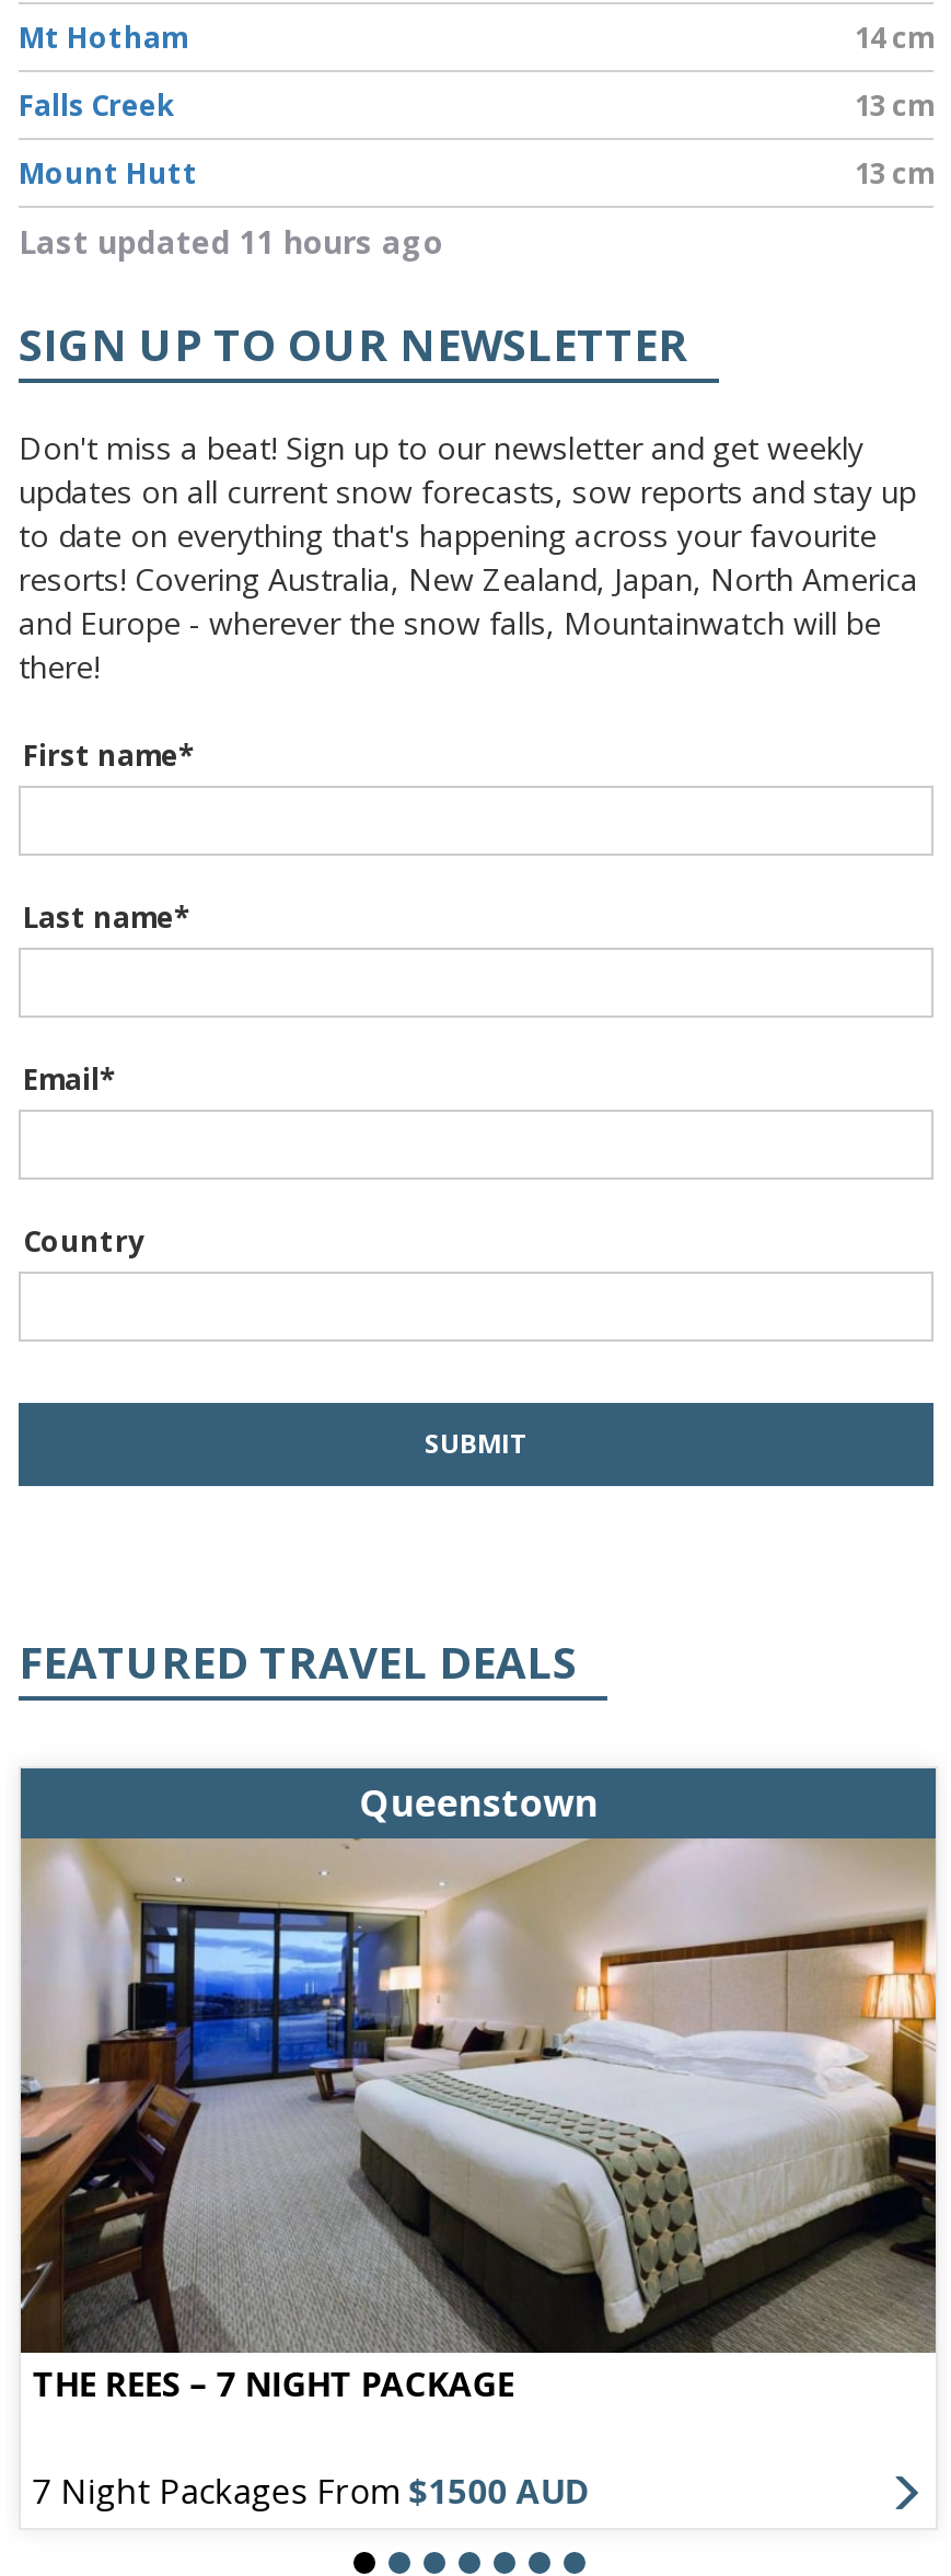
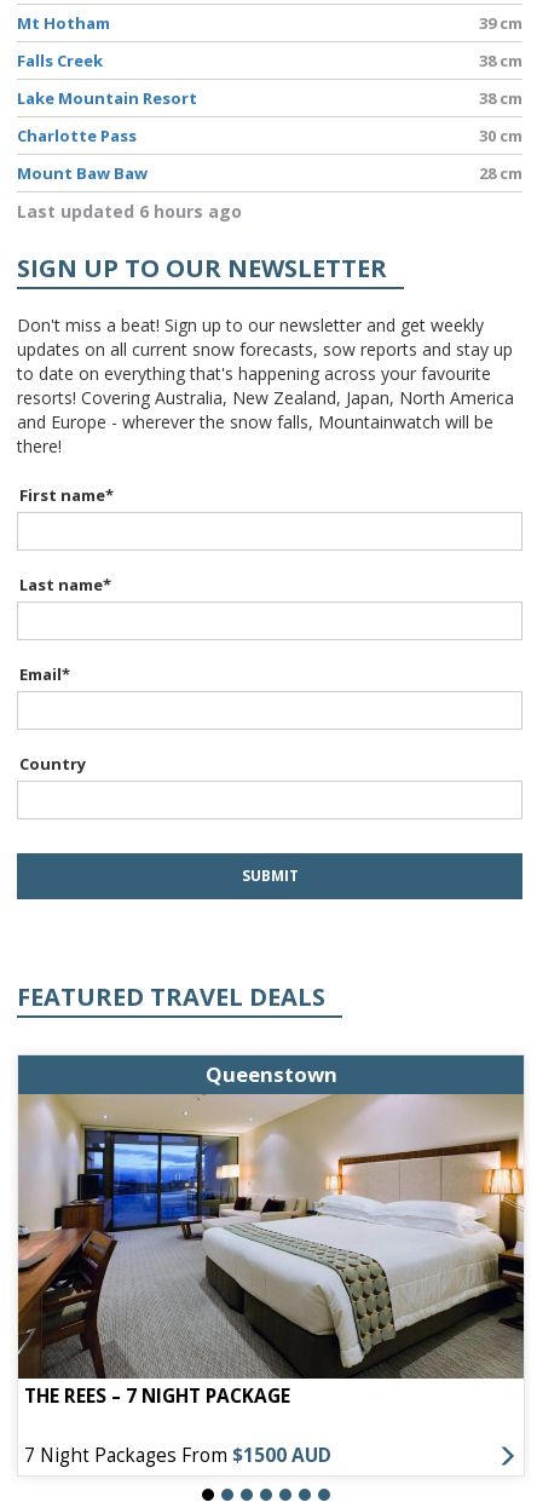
[855,18,933,57] 14 cm -> [479,12,522,34] 39 cm
[19,86,933,263] 13 cm | Mount Hutt | 13 cm | Last updated 11 hours ago -> [17,50,522,223] 38 cm | Lake Mountain Resort | 38 cm | Charlotte Pass | 30 cm | Mount Baw Baw | 28 cm | Last updated 6 hours ago

